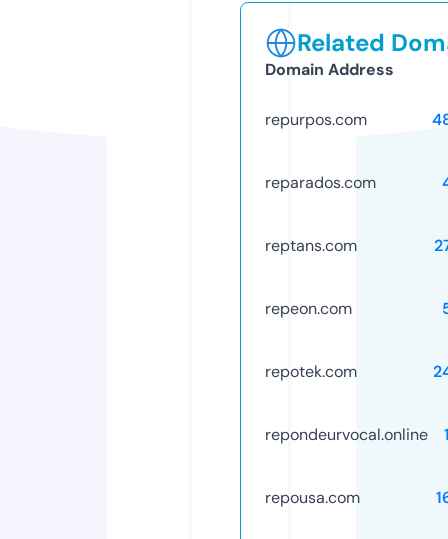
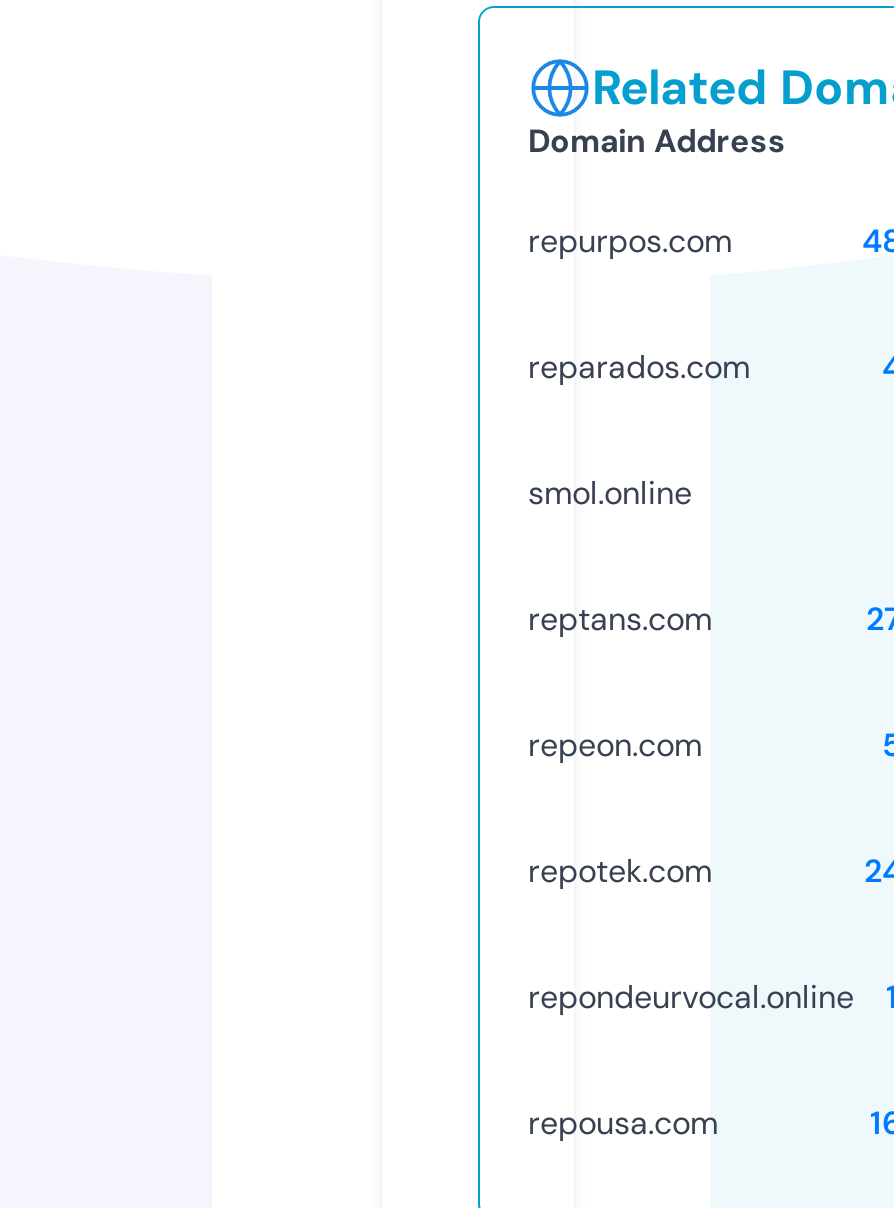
none -> [528,472,692,514] smol.online

